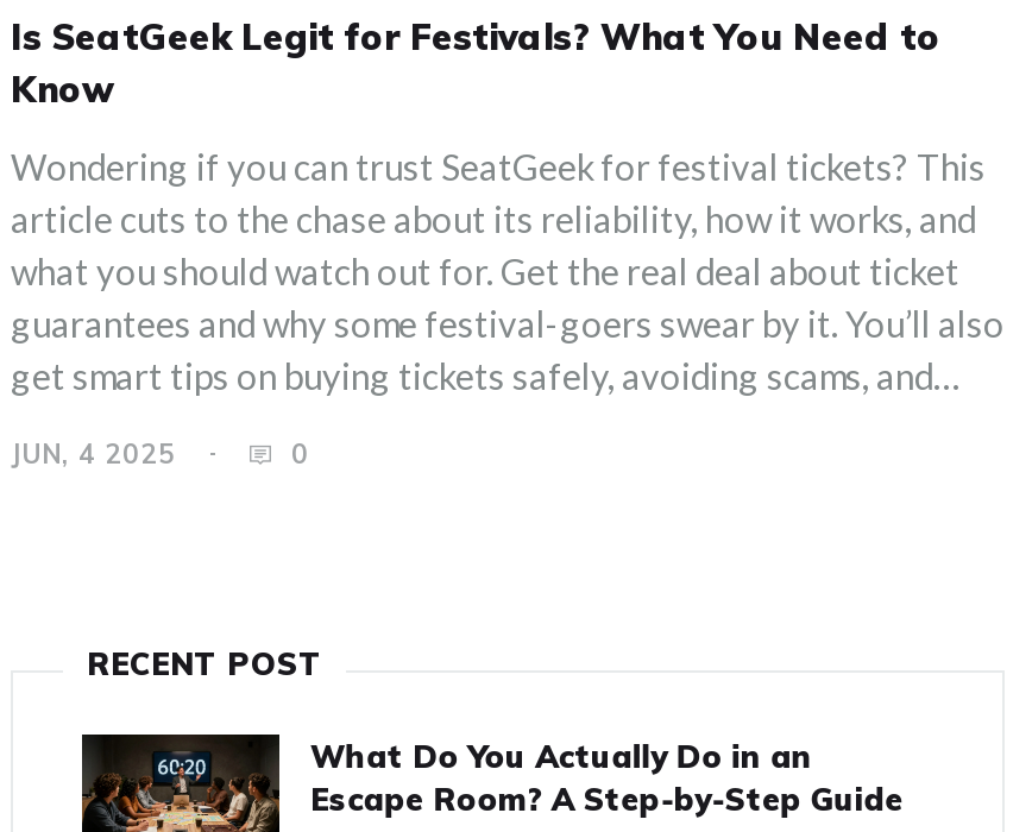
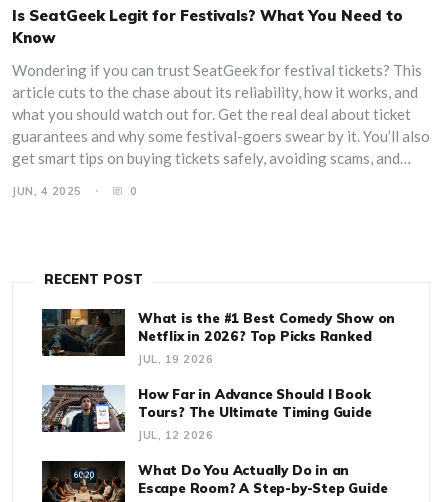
none -> [41,384,124,433] [image]
none -> [42,308,395,442] [image] | What is the #1 Best Comedy Show on | Netflix in 2026? Top Picks Ranked | JUL, 19 2026 | How Far in Advance Should I Book | Tours? The Ultimate Timing Guide | JUL, 12 2026

